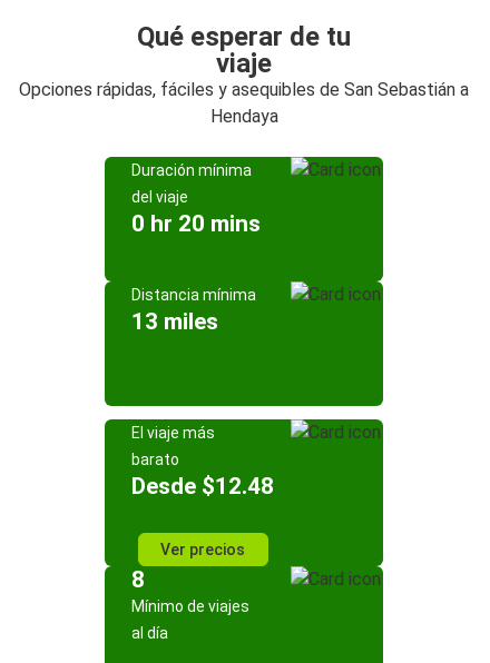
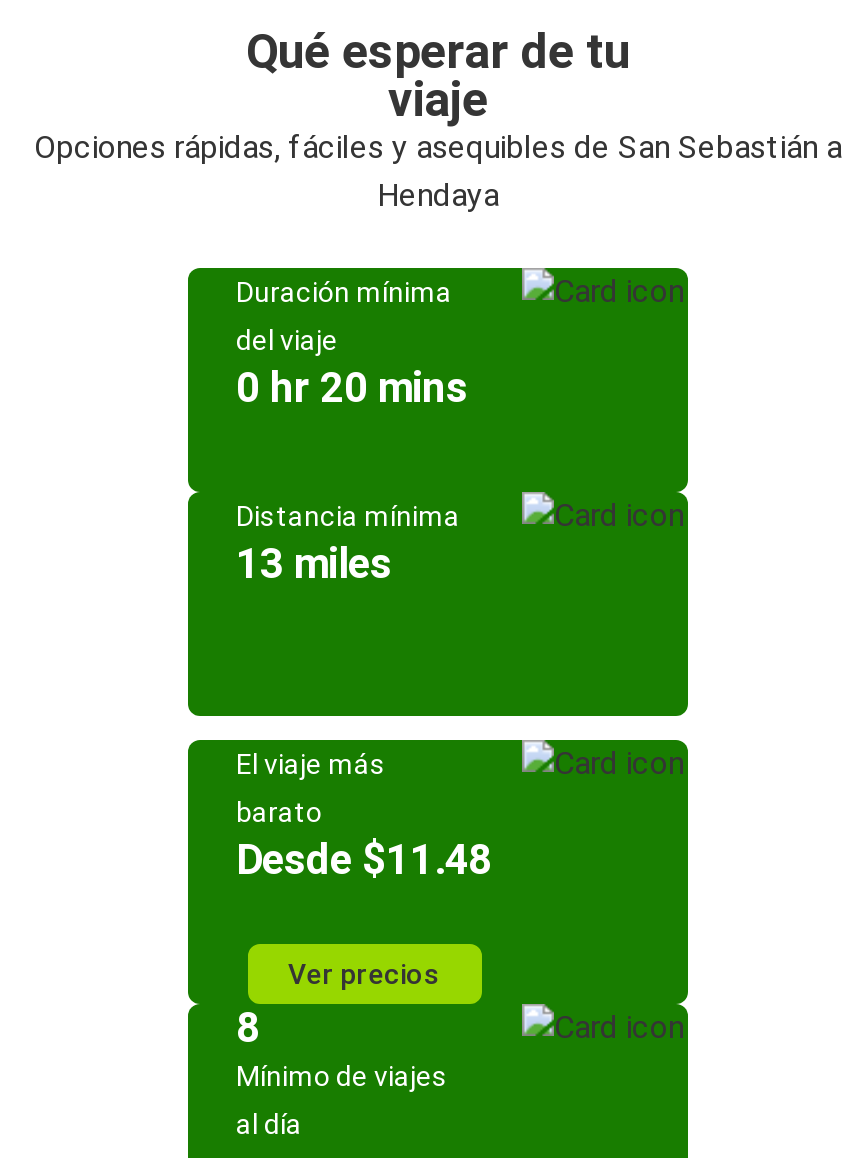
[131,473,274,499] Desde $12.48 -> [236,836,492,884] Desde $11.48

